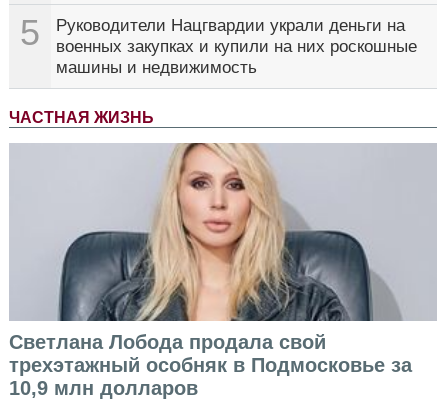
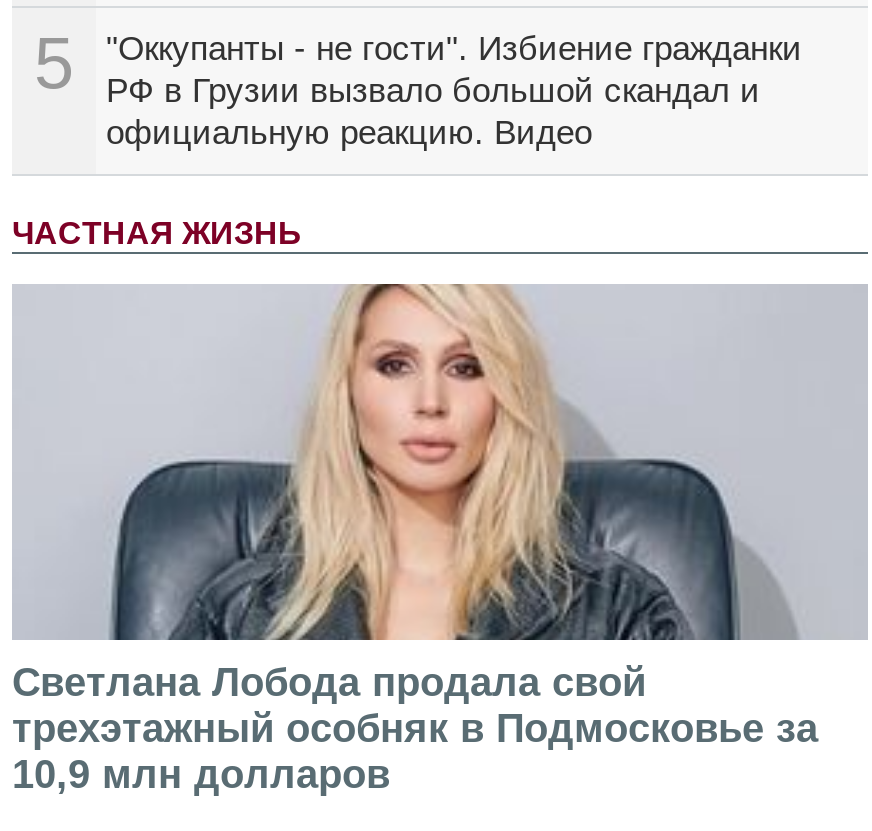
[56,15,417,76] Руководители Нацгвардии украли деньги на | военных закупках и купили на них роскошные | машины и недвижимость -> [106,29,802,151] "Оккупанты - не гости". Избиение гражданки | РФ в Грузии вызвало большой скандал и | официальную реакцию. Видео

